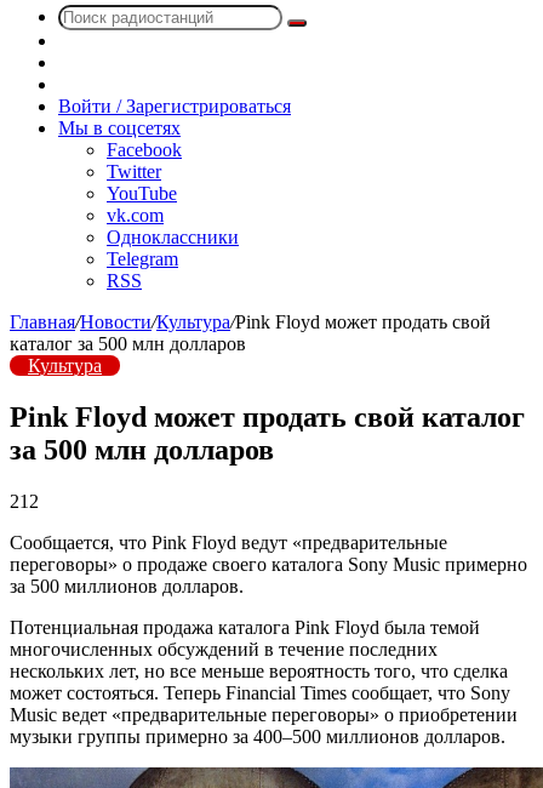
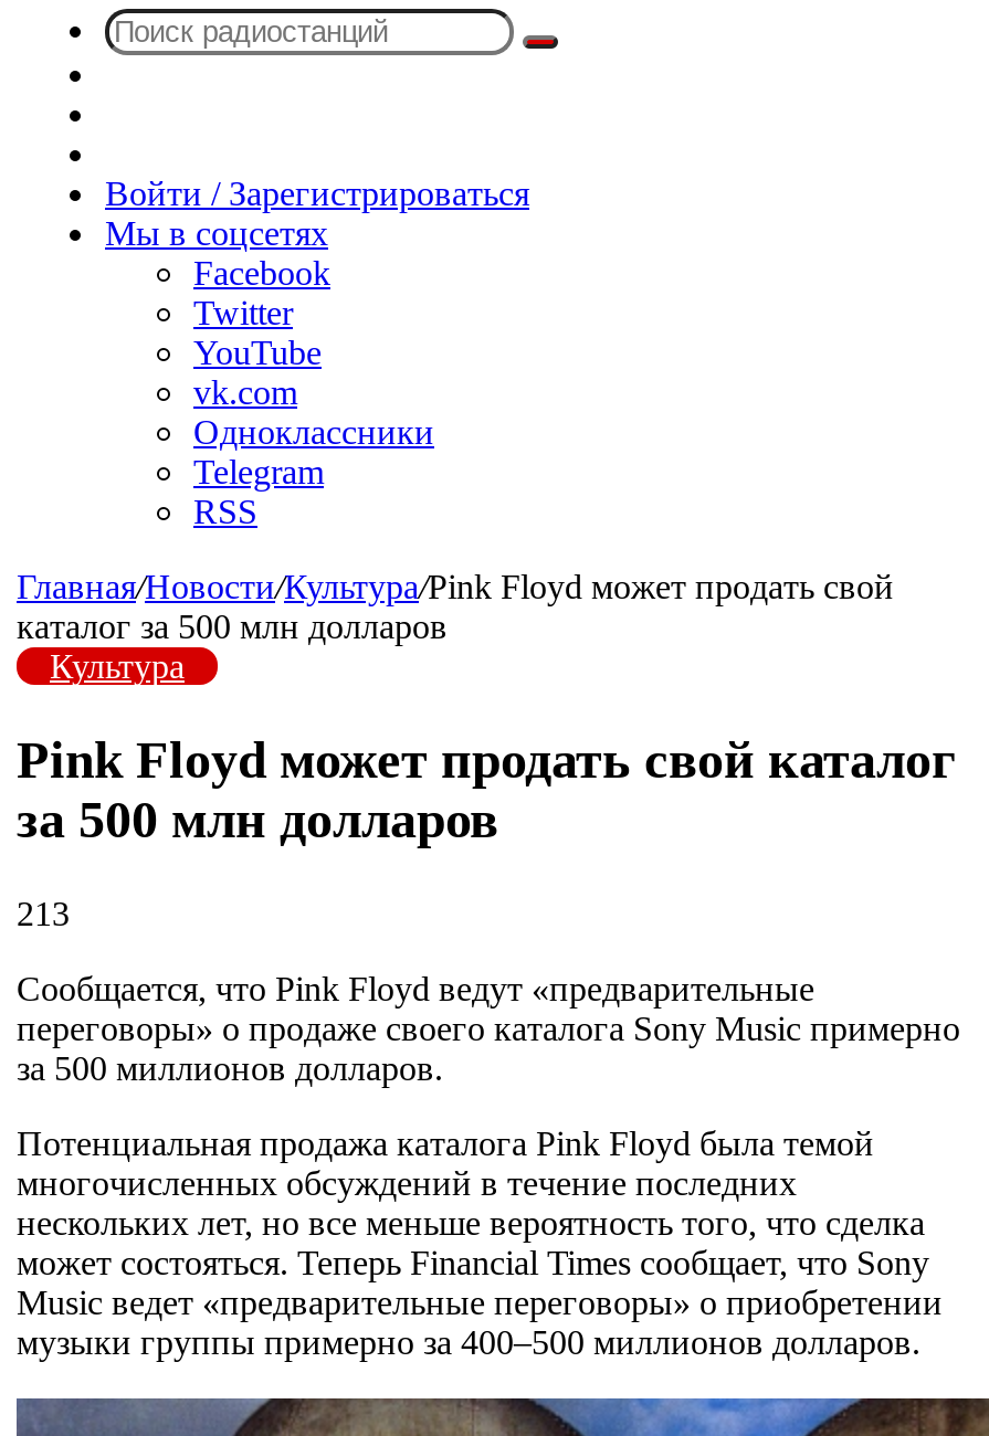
[10,491,39,511] 212 -> [17,894,70,932] 213

